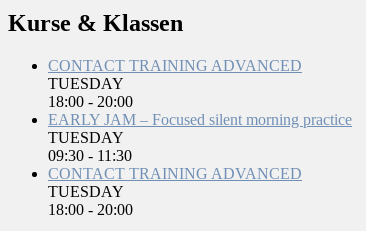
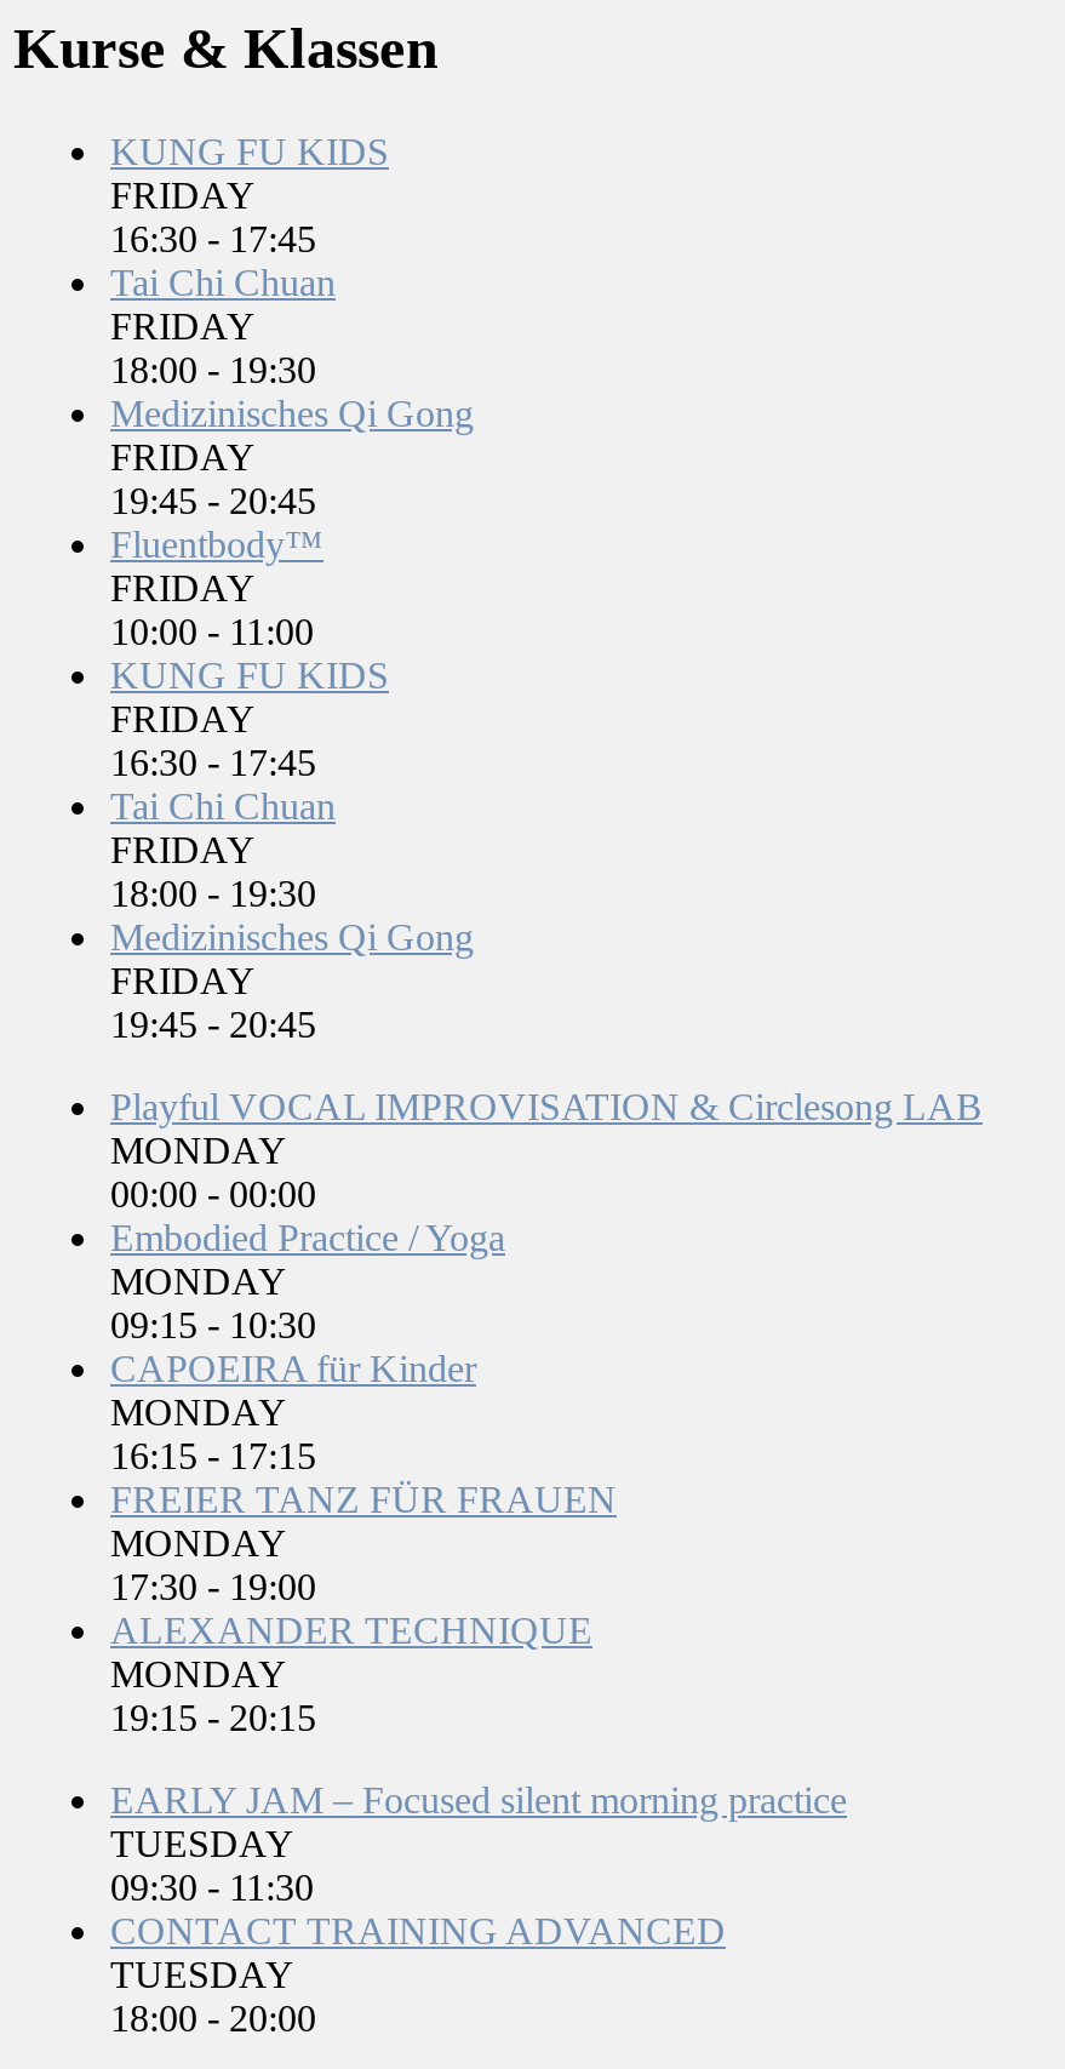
[48,57,302,110] CONTACT TRAINING ADVANCED | TUESDAY | 18:00 - 20:00 -> [110,130,983,1737] KUNG FU KIDS | FRIDAY | 16:30 - 17:45 | Tai Chi Chuan | FRIDAY | 18:00 - 19:30 | Medizinisches Qi Gong | FRIDAY | 19:45 - 20:45 | Fluentbody™ | FRIDAY | 10:00 - 11:00 | KUNG FU KIDS | FRIDAY | 16:30 - 17:45 | Tai Chi Chuan | FRIDAY | 18:00 - 19:30 | Medizinisches Qi Gong | FRIDAY | 19:45 - 20:45 | Playful VOCAL IMPROVISATION & Circlesong LAB | MONDAY | 00:00 - 00:00 | Embodied Practice / Yoga | MONDAY | 09:15 - 10:30 | CAPOEIRA für Kinder | MONDAY | 16:15 - 17:15 | FREIER TANZ FÜR FRAUEN | MONDAY | 17:30 - 19:00 | ALEXANDER TECHNIQUE | MONDAY | 19:15 - 20:15

